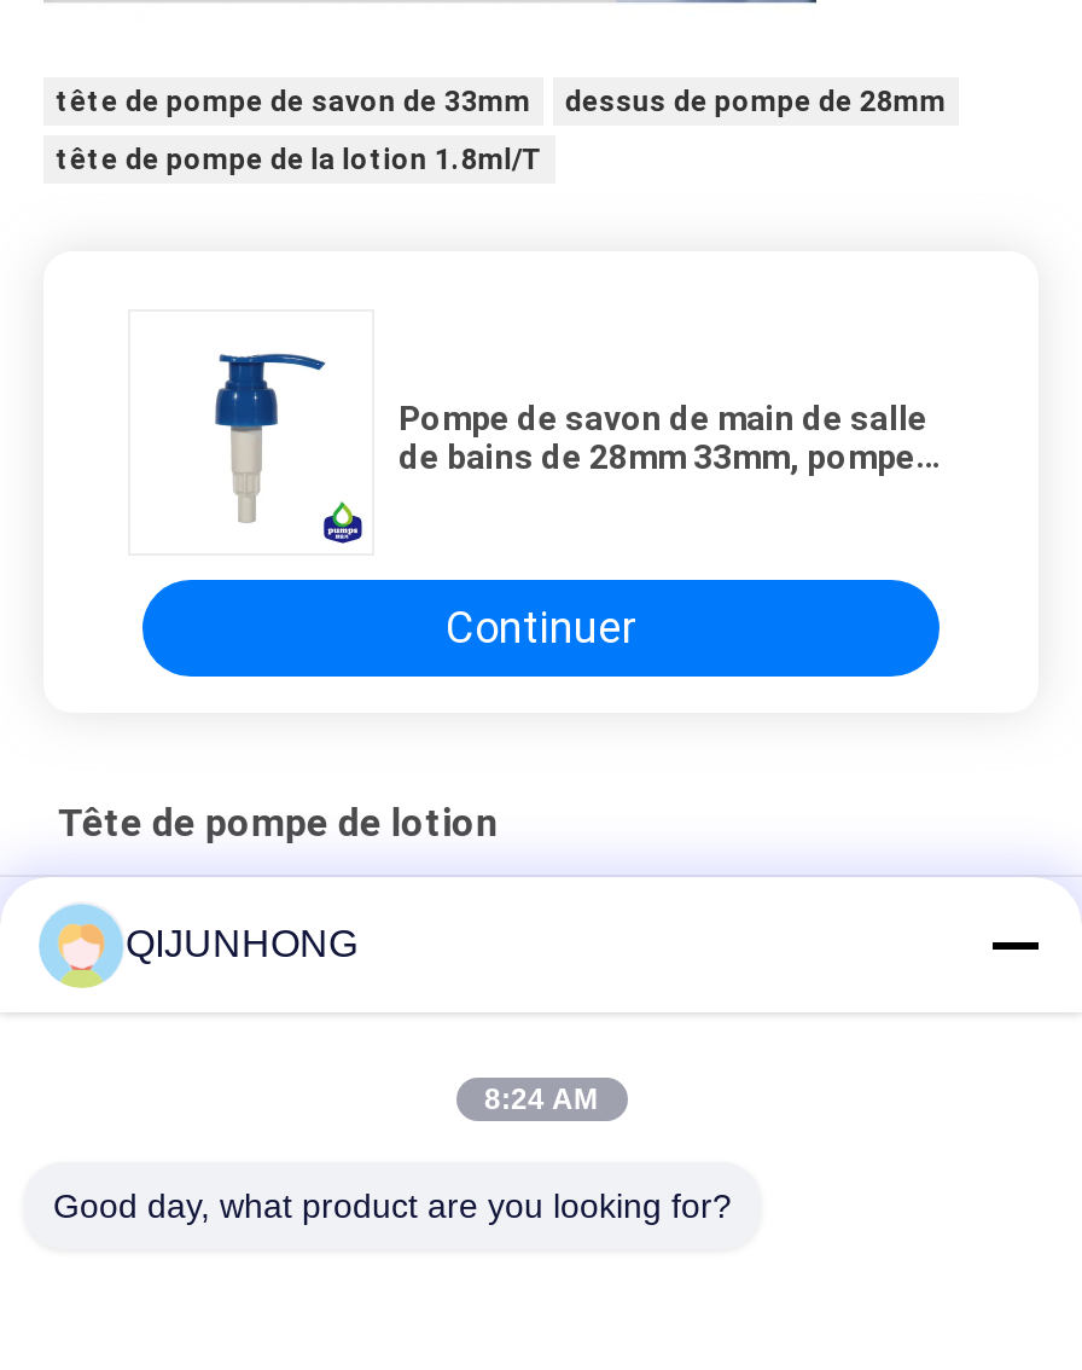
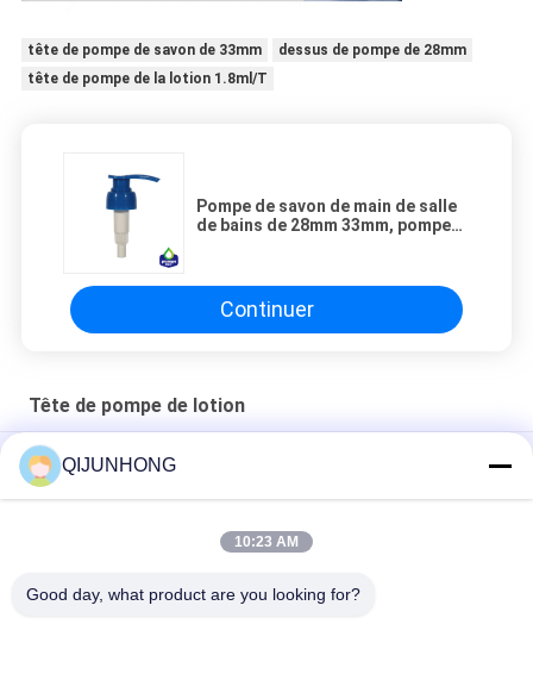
[484,1082,598,1116] 8:24 AM -> [234,533,299,550] 10:23 AM

